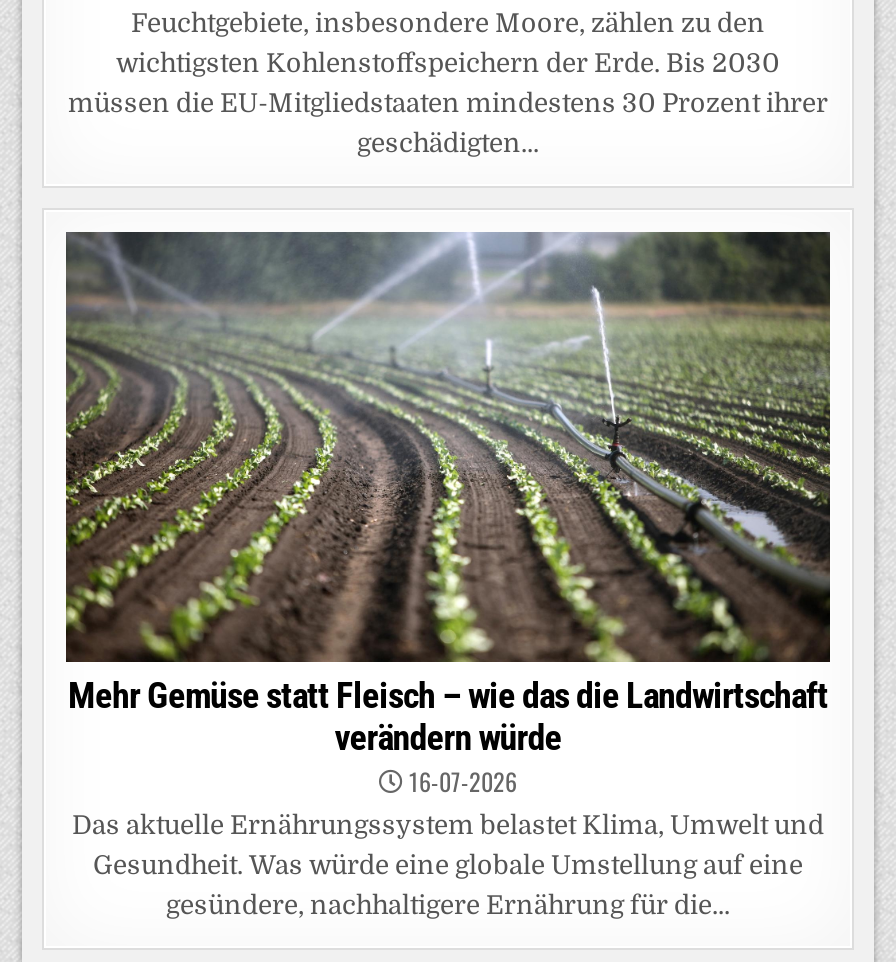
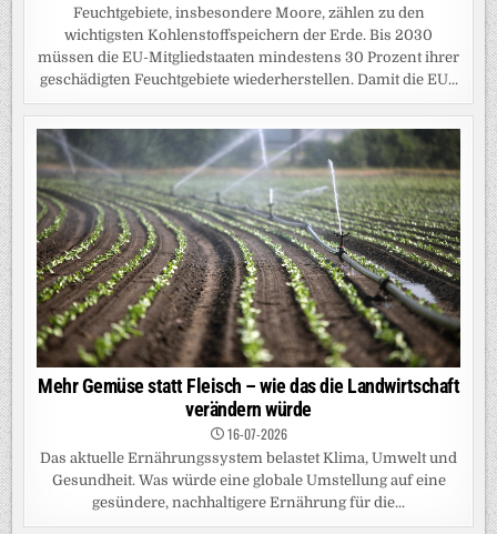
[357,128,539,158] geschädigten... -> [39,71,458,88] geschädigten Feuchtgebiete wiederherstellen. Damit die EU...

